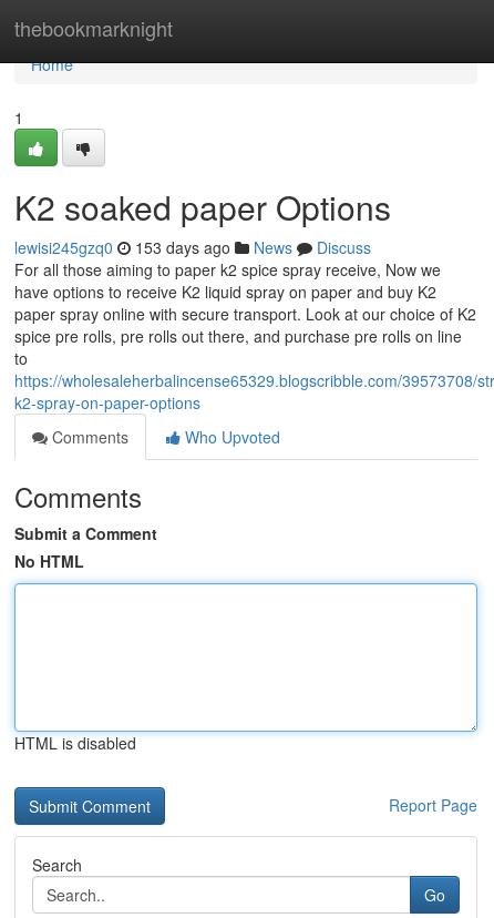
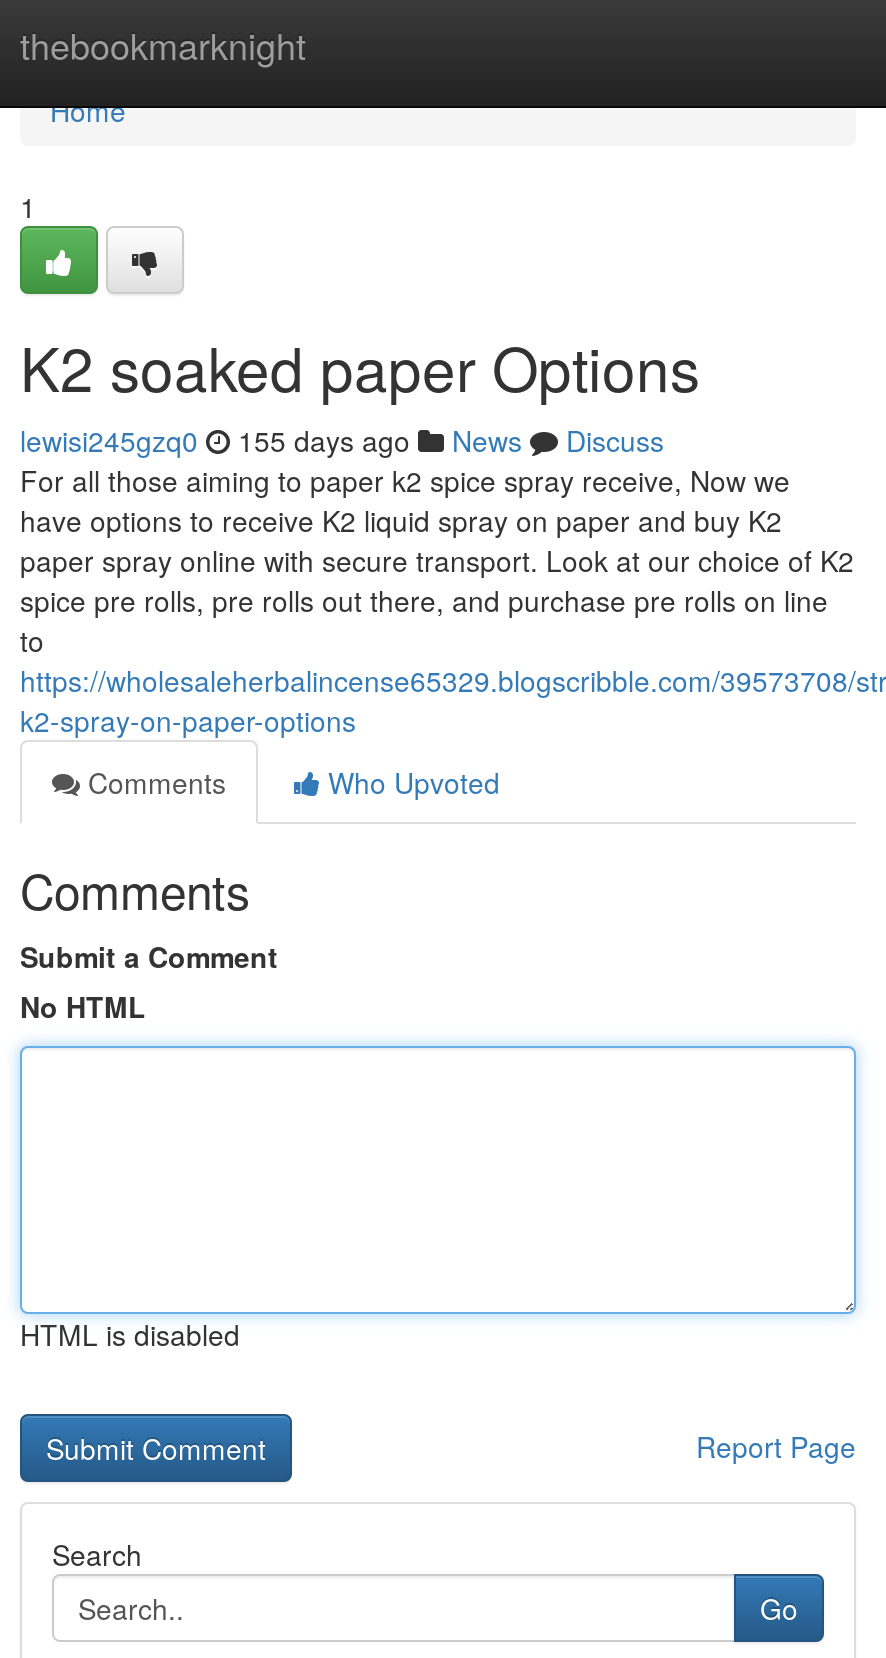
[14,236,371,258] lewisi245gzq0 153 days ago News Discuss -> [20,420,664,460] lewisi245gzq0 155 days ago News Discuss

